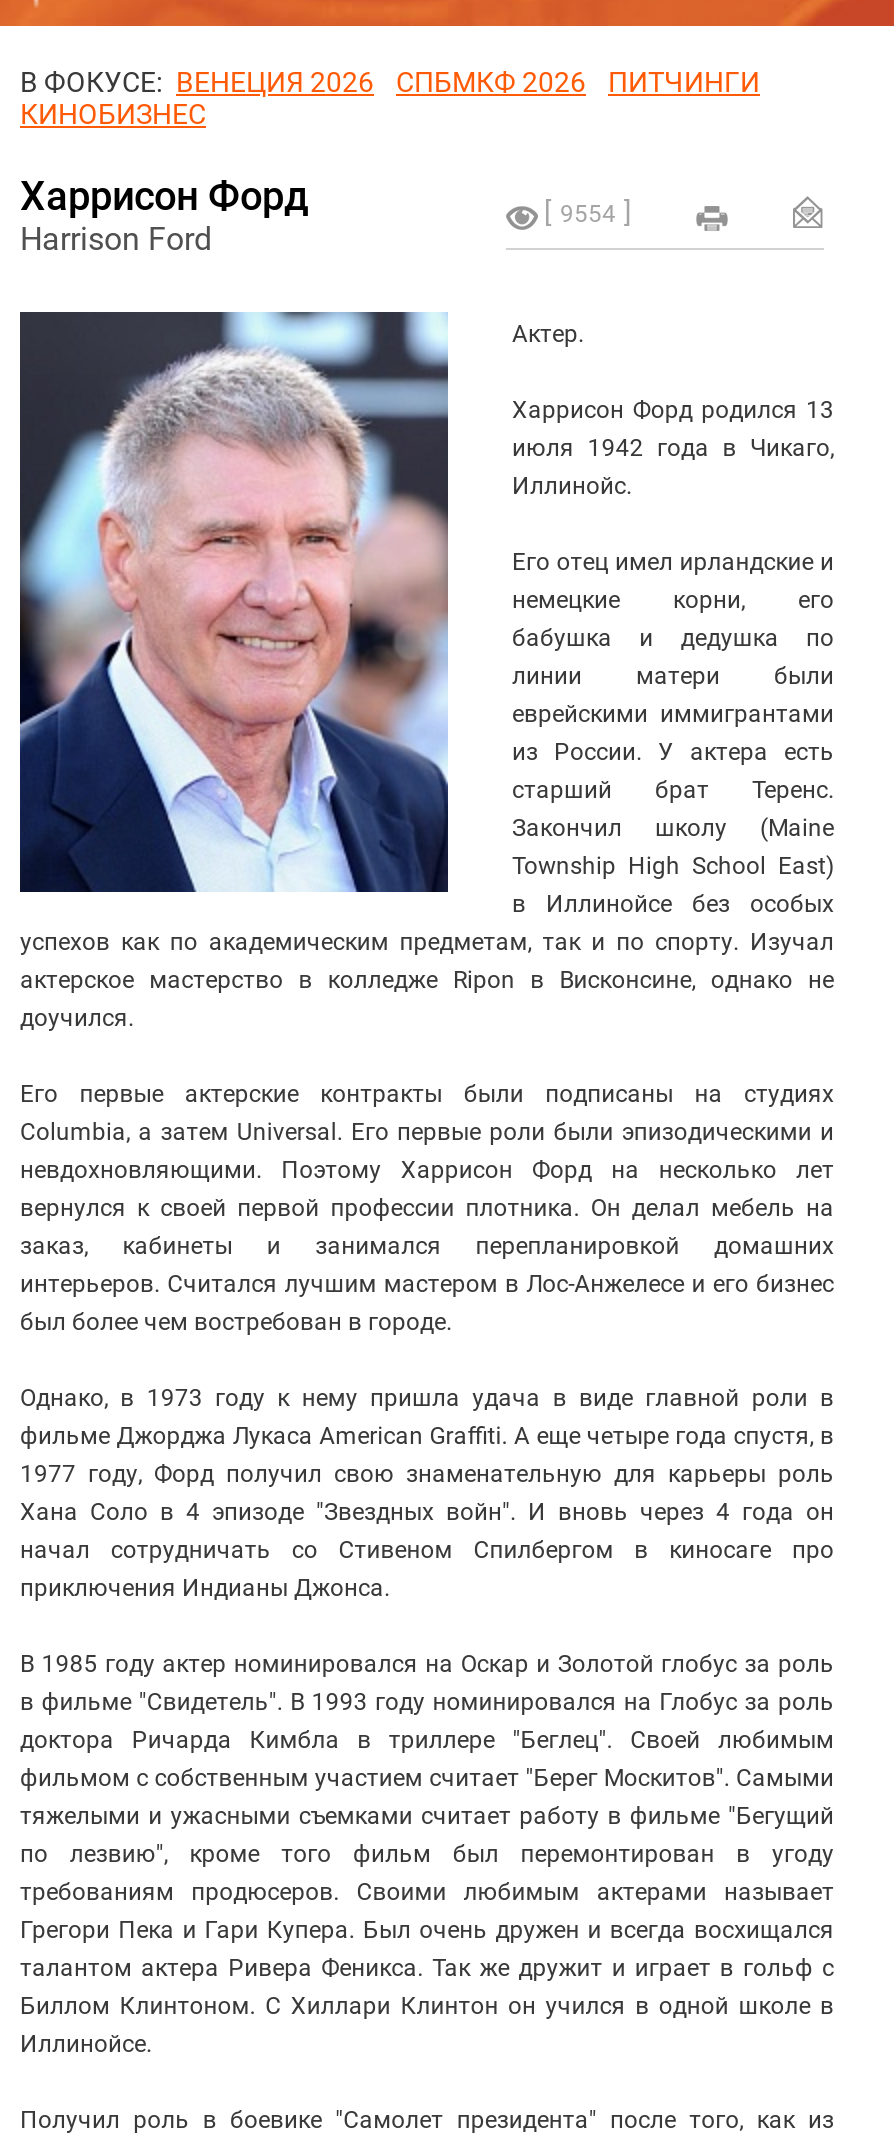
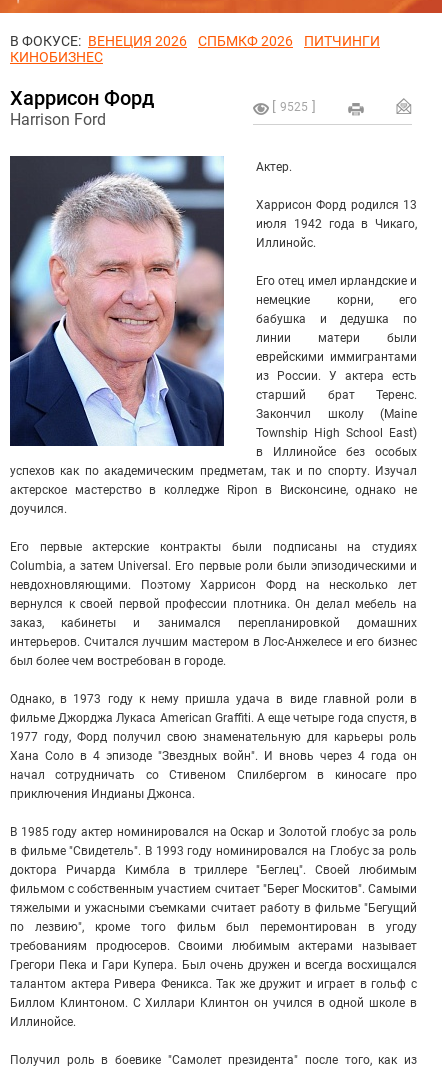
[560,200,616,228] 9554 -> [280,100,308,114] 9525

